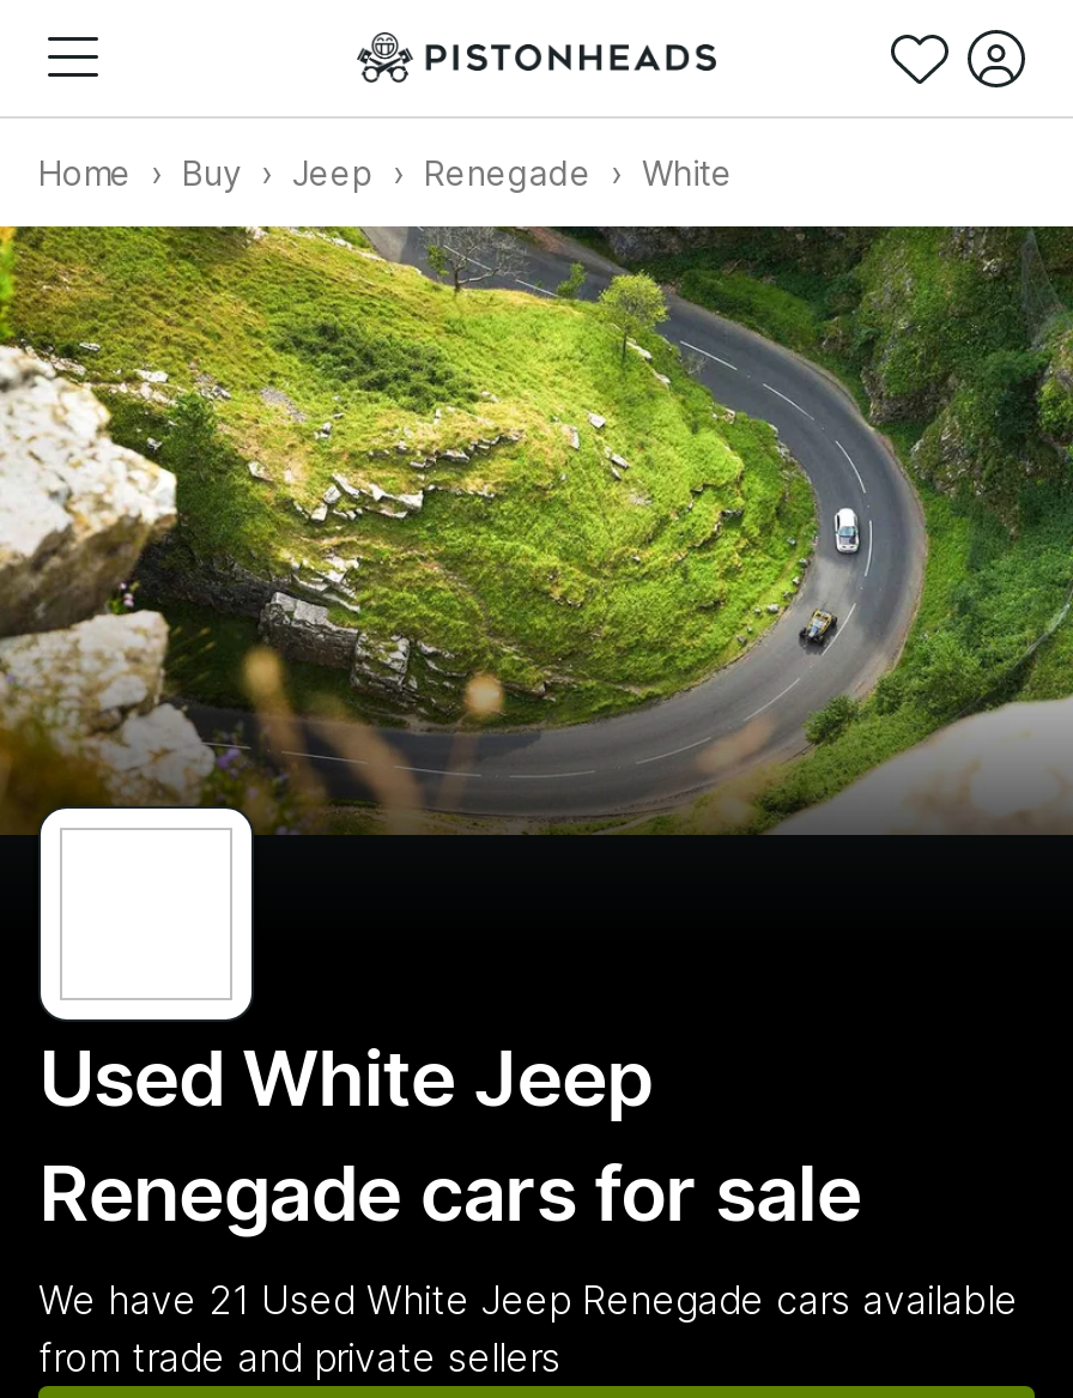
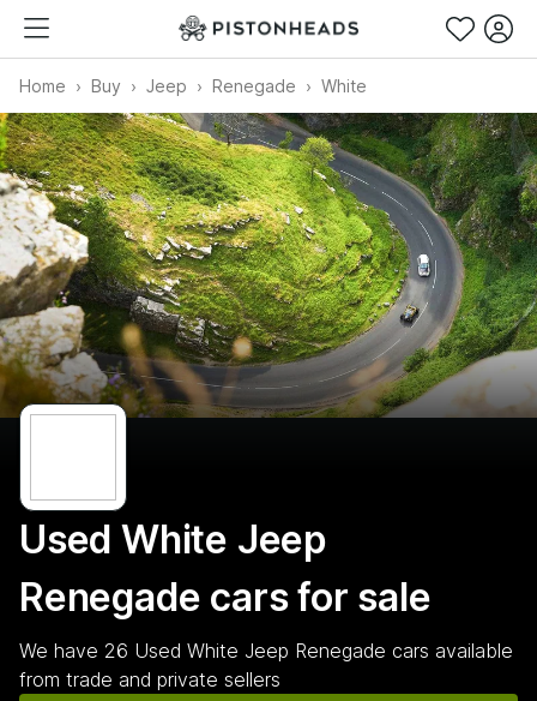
[38,1276,1018,1324] We have 21 Used White Jeep Renegade cars available -> [19,639,513,663] We have 26 Used White Jeep Renegade cars available

